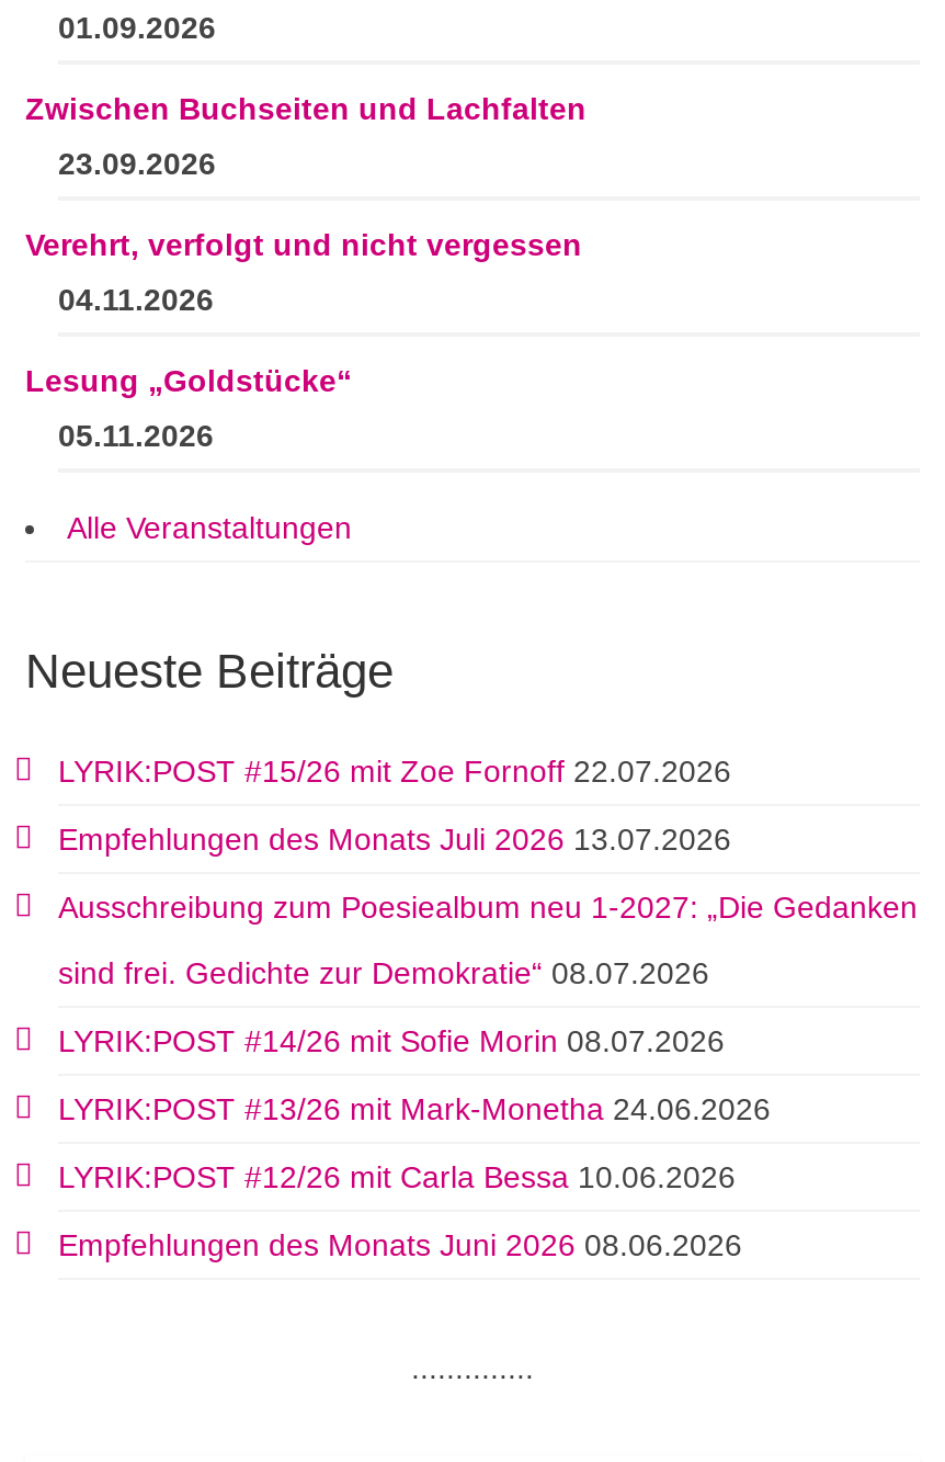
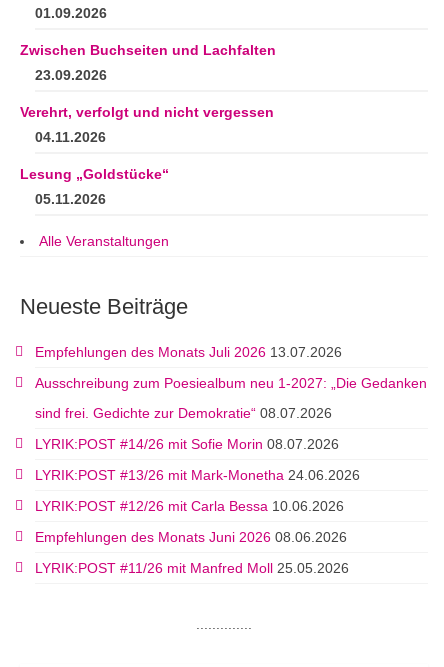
[58,754,731,789] LYRIK:POST #15/26 mit Zoe Fornoff 22.07.2026 -> none
moved [58,822,918,1263] -> [35,344,427,545]: Empfehlungen des Monats Juli 2026 13.07.2026 | Ausschreibung zum Poesiealbum neu 1-2027: „Die Gedanken | sind frei. Gedichte zur Demokratie“ 08.07.2026 | LYRIK:POST #14/26 mit Sofie Morin 08.07.2026 | LYRIK:POST #13/26 mit Mark-Monetha 24.06.2026 | LYRIK:POST #12/26 mit Carla Bessa 10.06.2026 | Empfehlungen des Monats Juni 2026 08.06.2026
none -> [35,560,349,576] LYRIK:POST #11/26 mit Manfred Moll 25.05.2026

